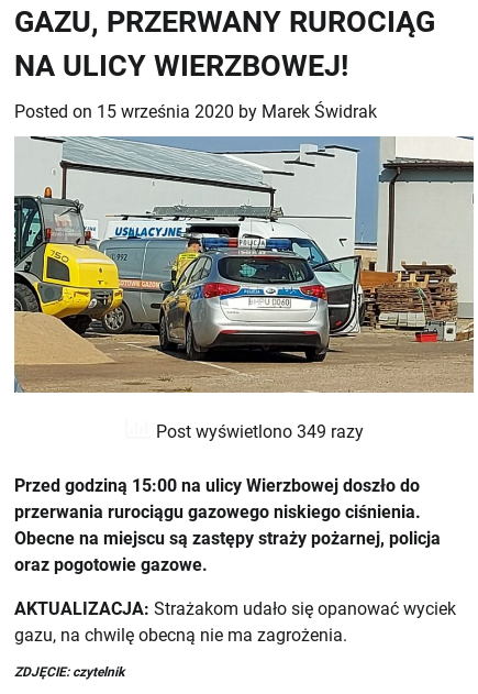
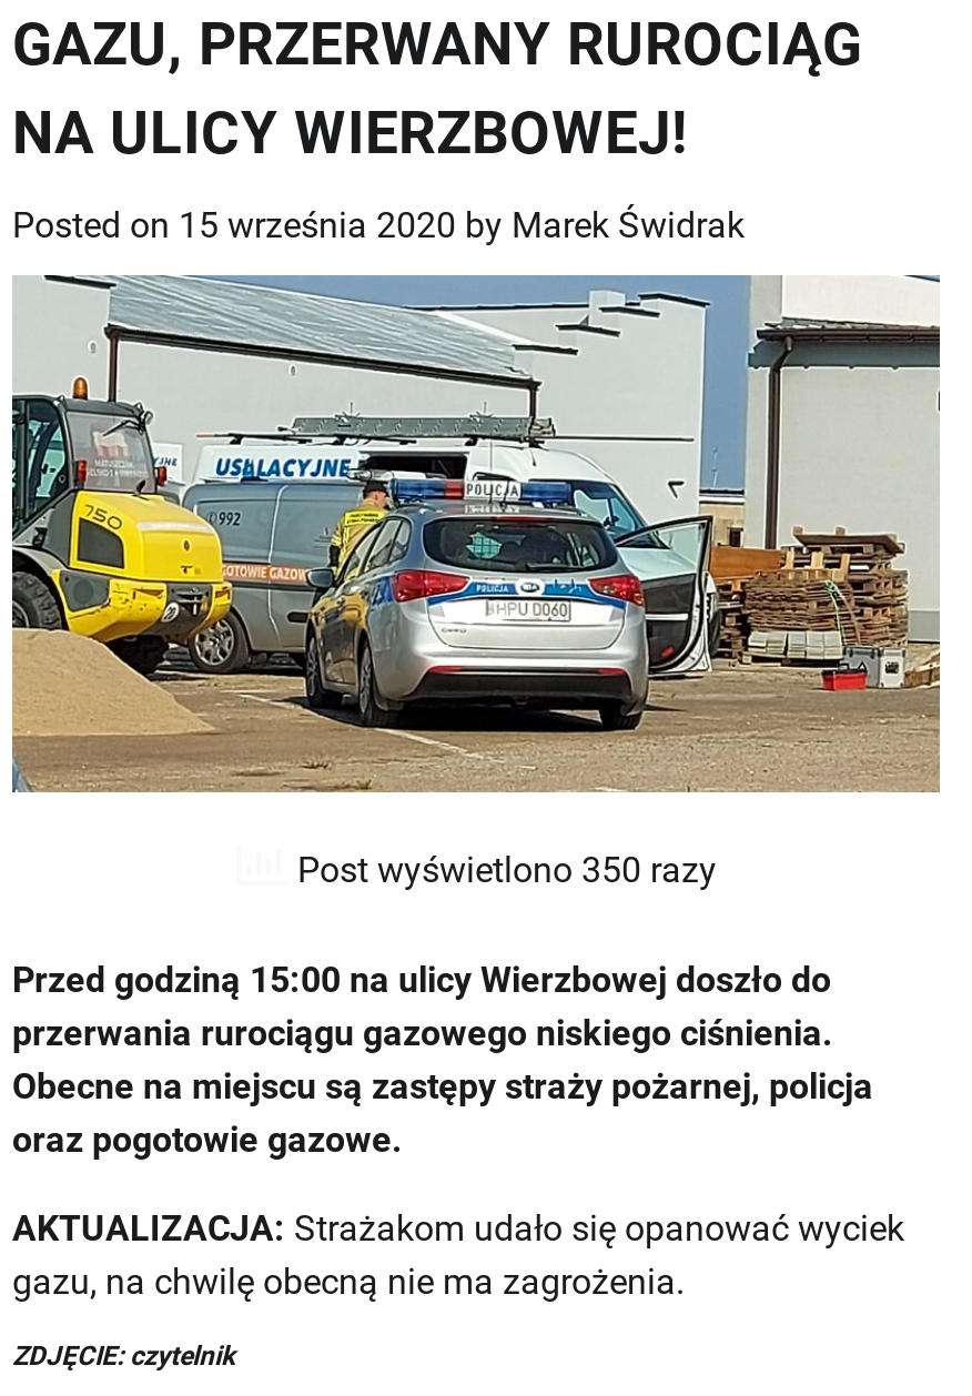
[151,421,363,442] Post wyświetlono 349 razy -> [288,849,717,891] Post wyświetlono 350 razy

